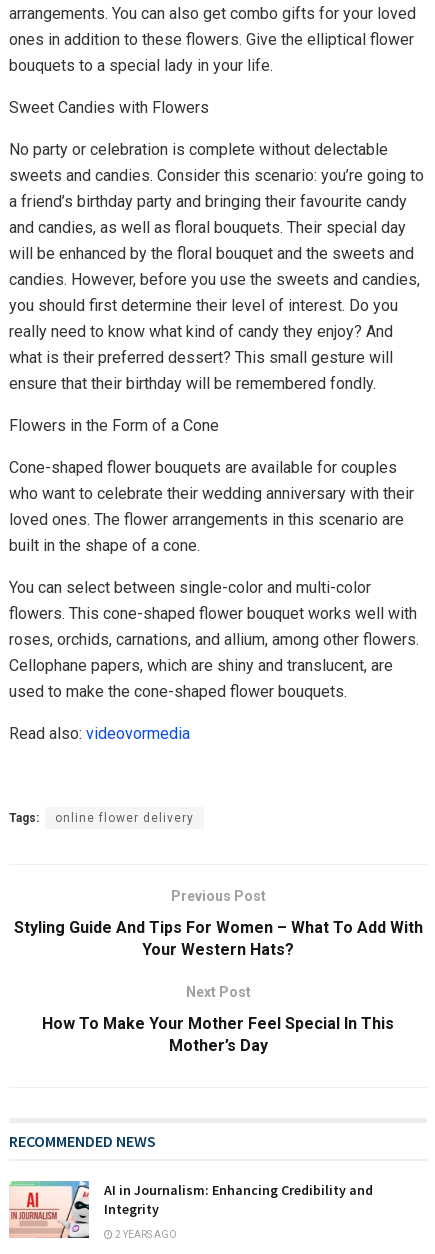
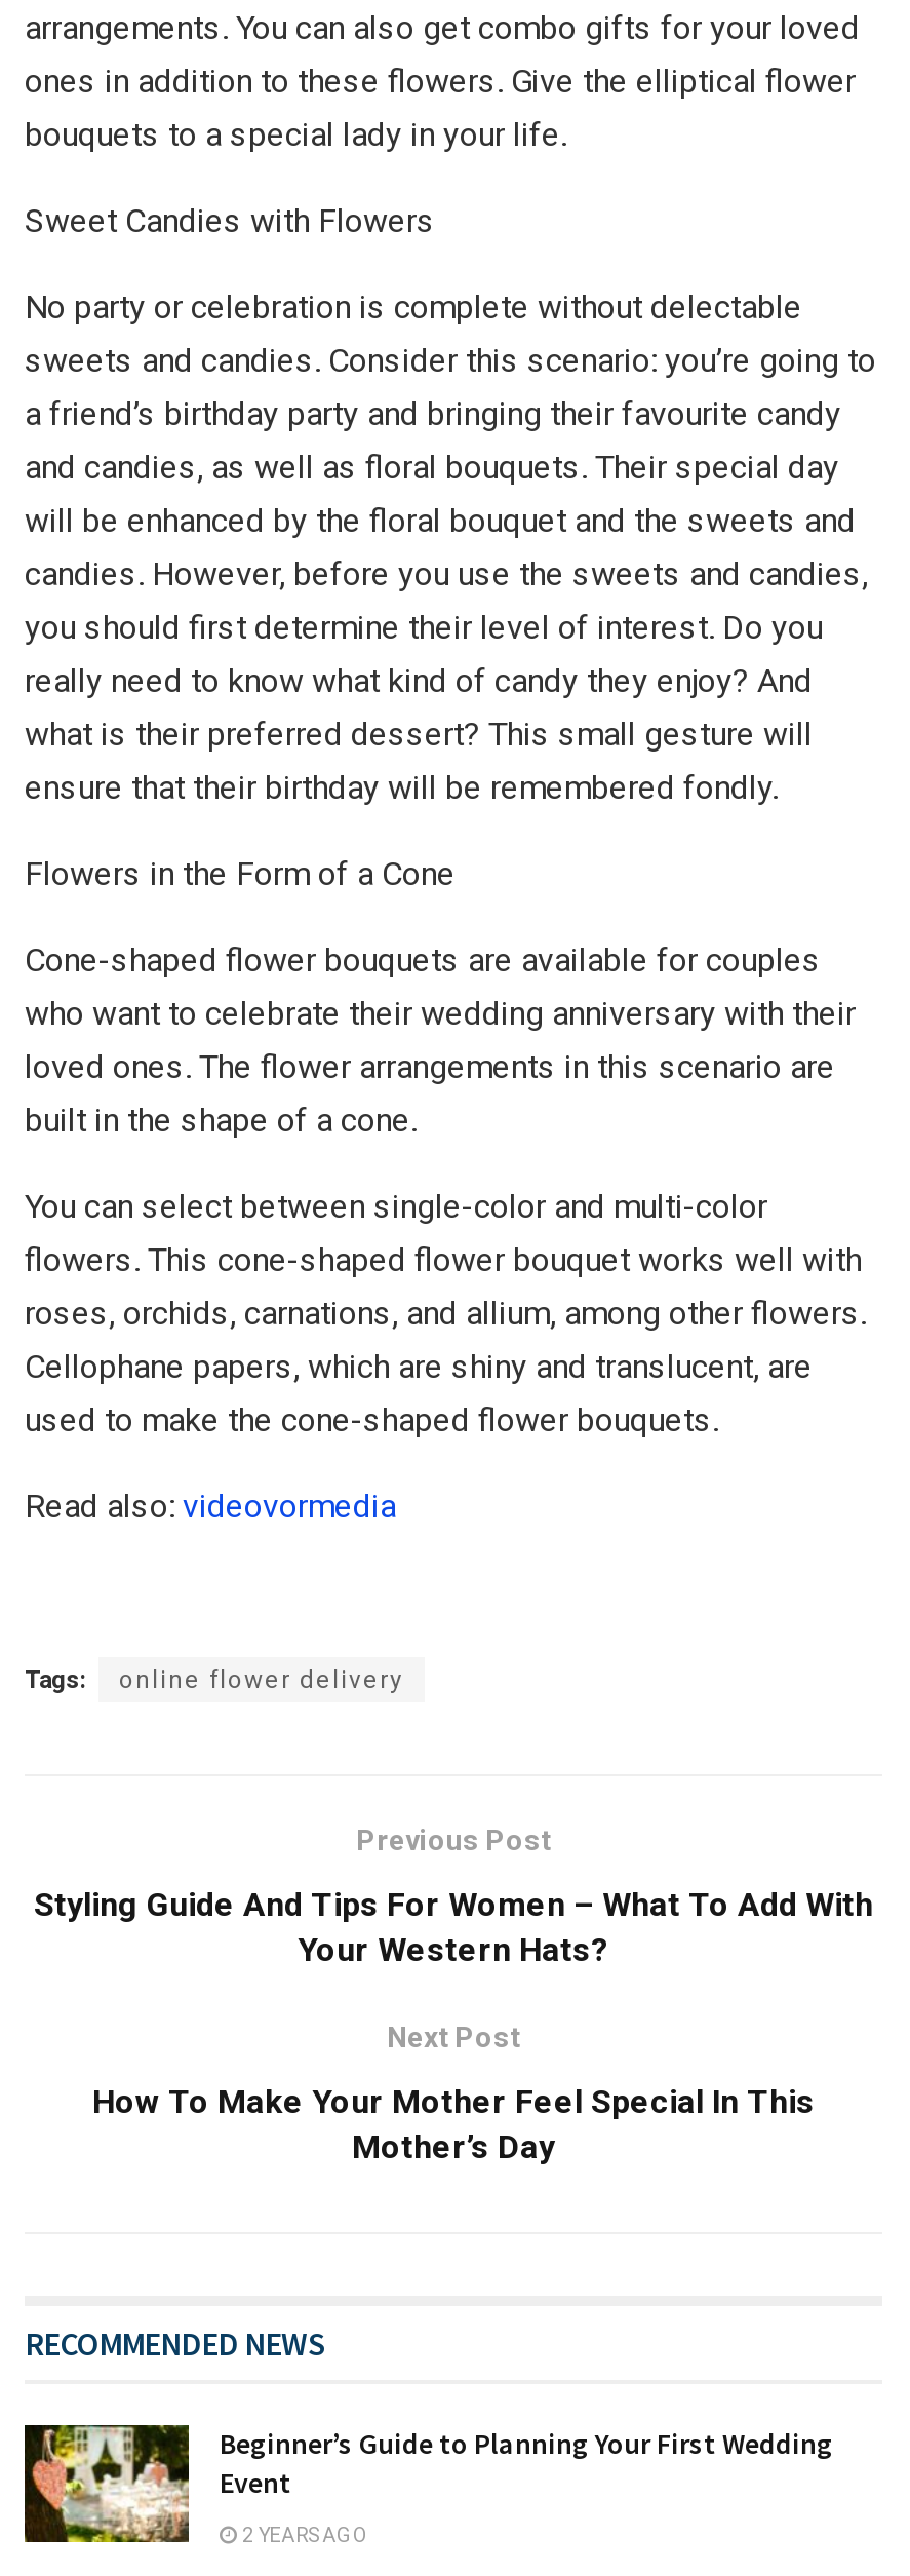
[9,1180,373,1239] [image] | AI in Journalism: Enhancing Credibility and | Integrity -> [23,2423,833,2544] [image] | Beginner’s Guide to Planning Your First Wedding | Event

